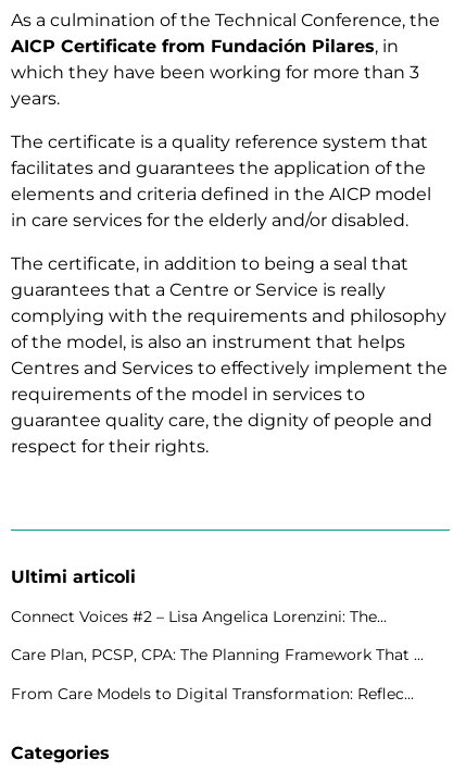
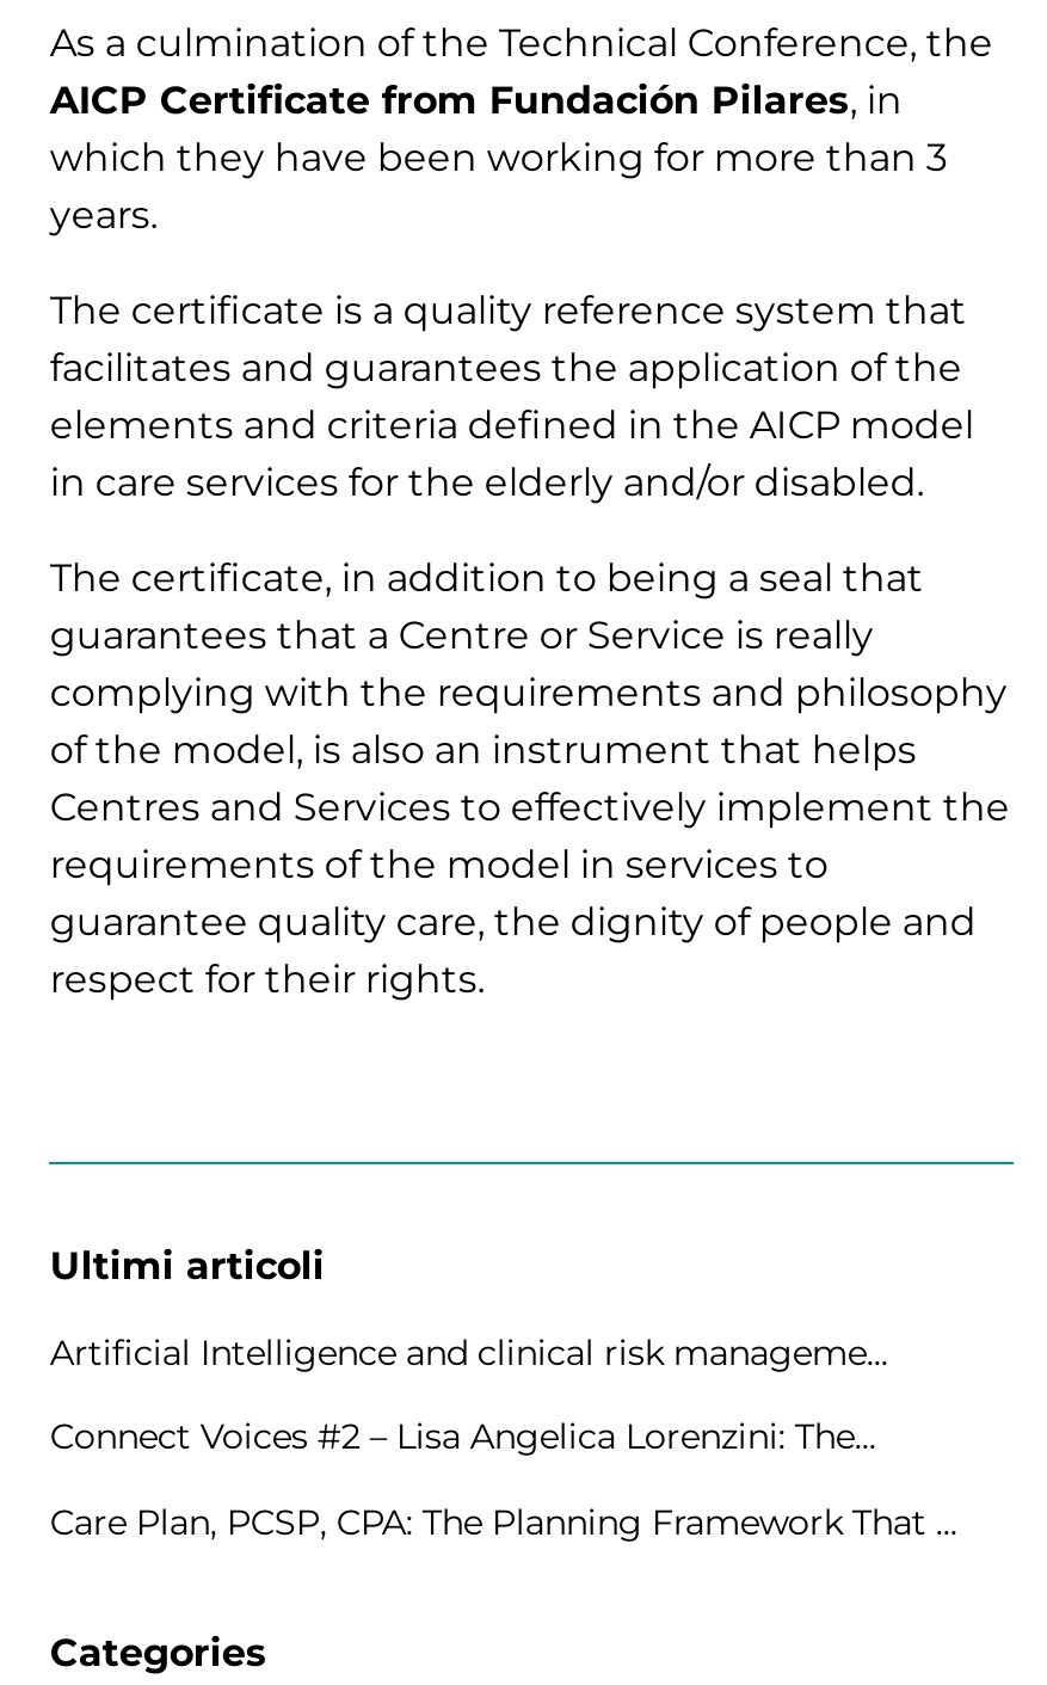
none -> [50,1332,888,1375] Artificial Intelligence and clinical risk manageme...
moved [11,607,424,665] -> [50,1416,957,1544]: Connect Voices #2 – Lisa Angelica Lorenzini: The... | Care Plan, PCSP, CPA: The Planning Framework That ...
[11,684,414,703] From Care Models to Digital Transformation: Reflec... -> none

